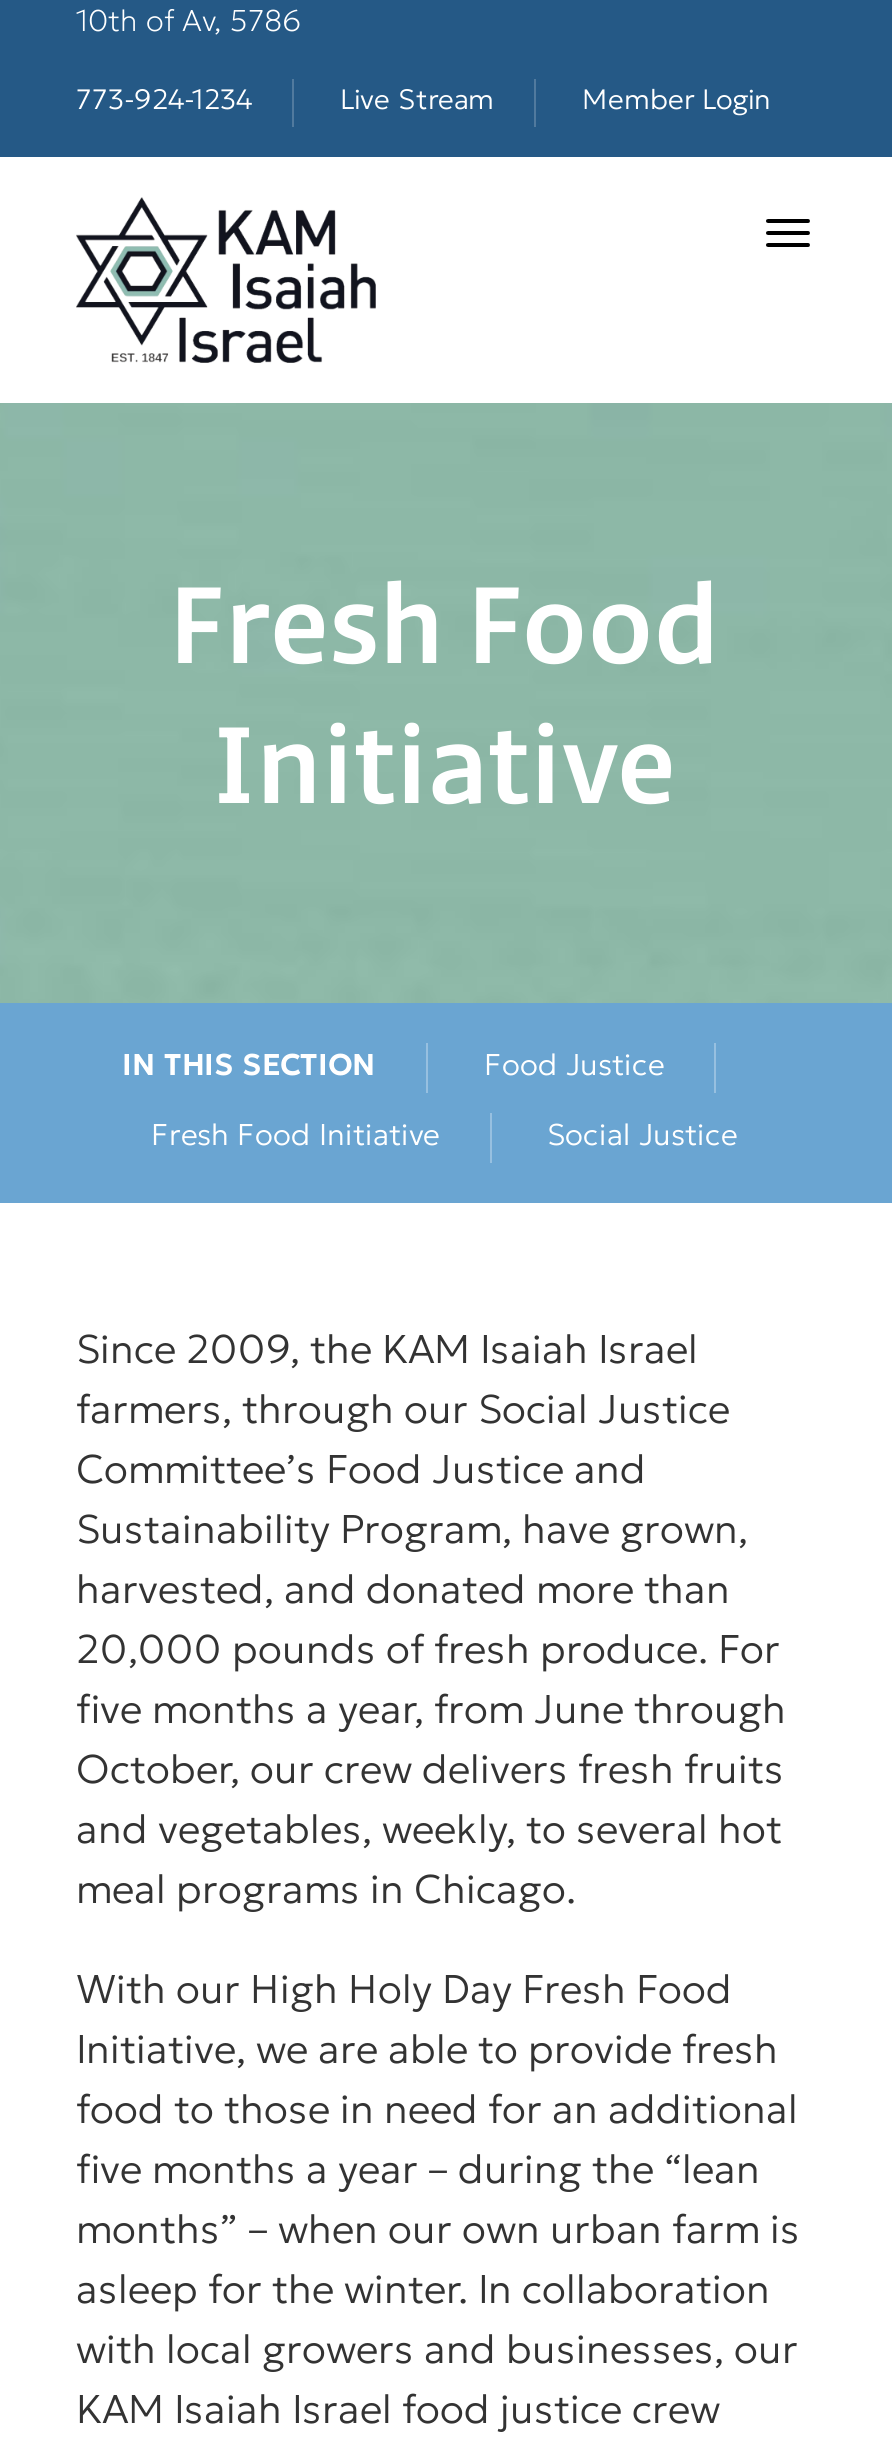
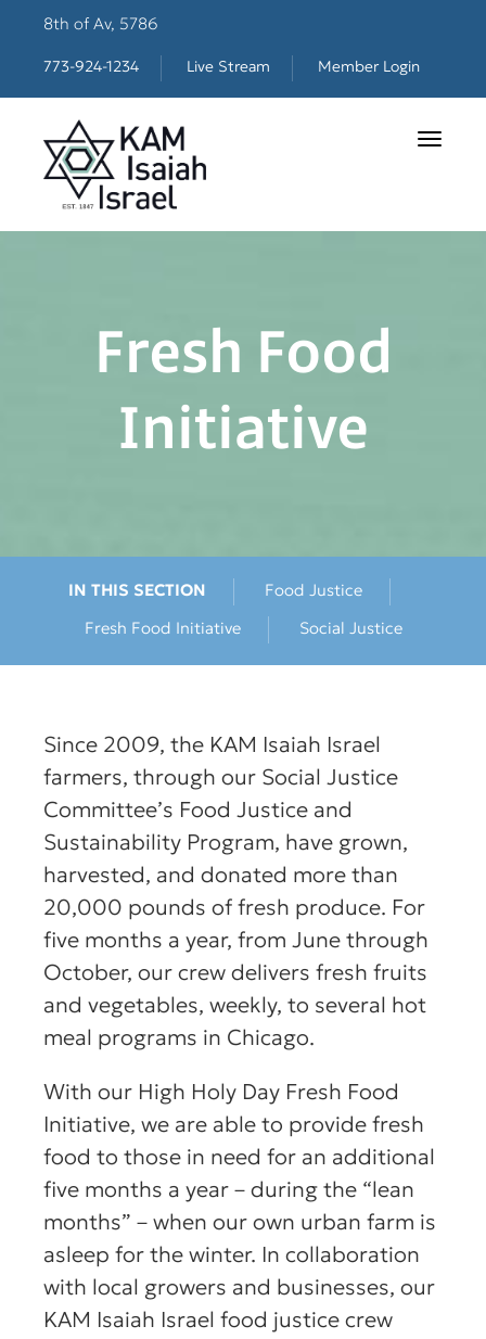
[76,9,302,39] 10th of Av, 5786 -> [43,17,158,34] 8th of Av, 5786

